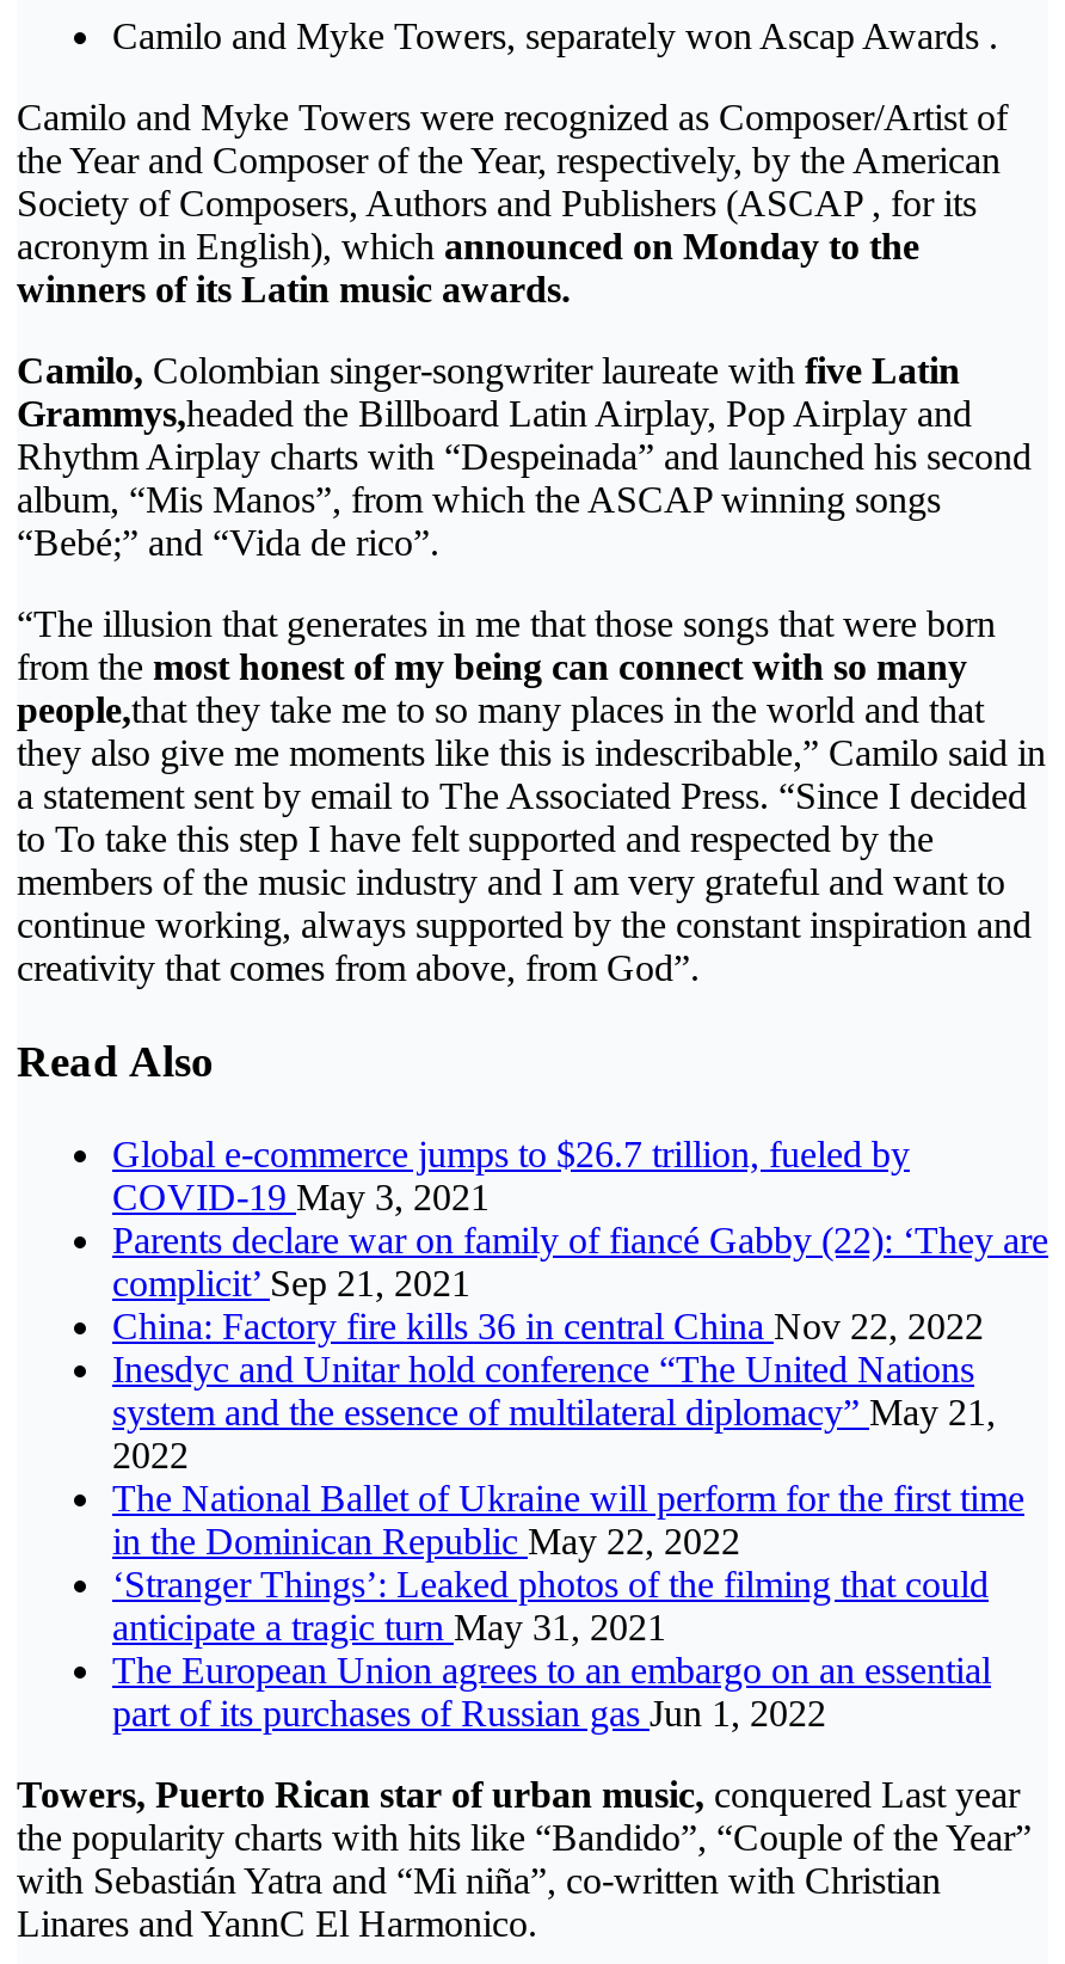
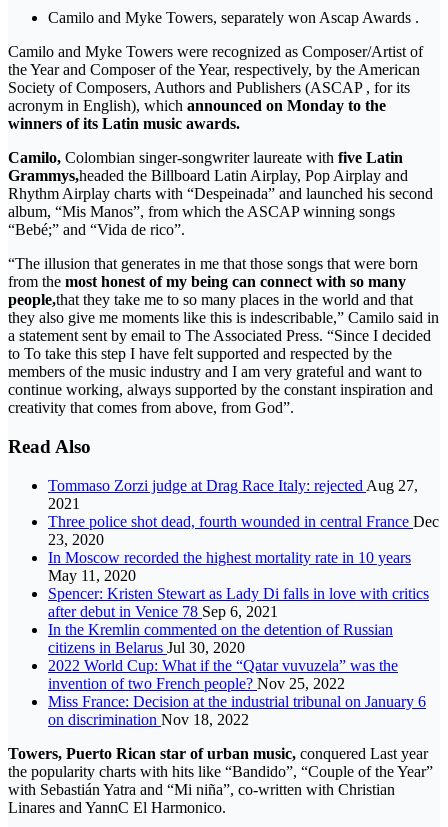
[112,1133,1048,1733] Global e-commerce jumps to $26.7 trillion, fueled by | COVID-19 May 3, 2021 | Parents declare war on family of fiancé Gabby (22): ‘They are | complicit’ Sep 21, 2021 | China: Factory fire kills 36 in central China Nov 22, 2022 | Inesdyc and Unitar hold conference “The United Nations | system and the essence of multilateral diplomacy” May 21, | 2022 | The National Ballet of Ukraine will perform for the first time | in the Dominican Republic May 22, 2022 | ‘Stranger Things’: Leaked photos of the filming that could | anticipate a tragic turn May 31, 2021 | The European Union agrees to an embargo on an essential | part of its purchases of Russian gas Jun 1, 2022 -> [48,477,439,728] Tommaso Zorzi judge at Drag Race Italy: rejected Aug 27, | 2021 | Three police shot dead, fourth wounded in central France Dec | 23, 2020 | In Moscow recorded the highest mortality rate in 10 years | May 11, 2020 | Spencer: Kristen Stewart as Lady Di falls in love with critics | after debut in Venice 78 Sep 6, 2021 | In the Kremlin commented on the detention of Russian | citizens in Belarus Jul 30, 2020 | 2022 World Cup: What if the “Qatar vuvuzela” was the | invention of two French people? Nov 25, 2022 | Miss France: Decision at the industrial tribunal on January 6 | on discrimination Nov 18, 2022

